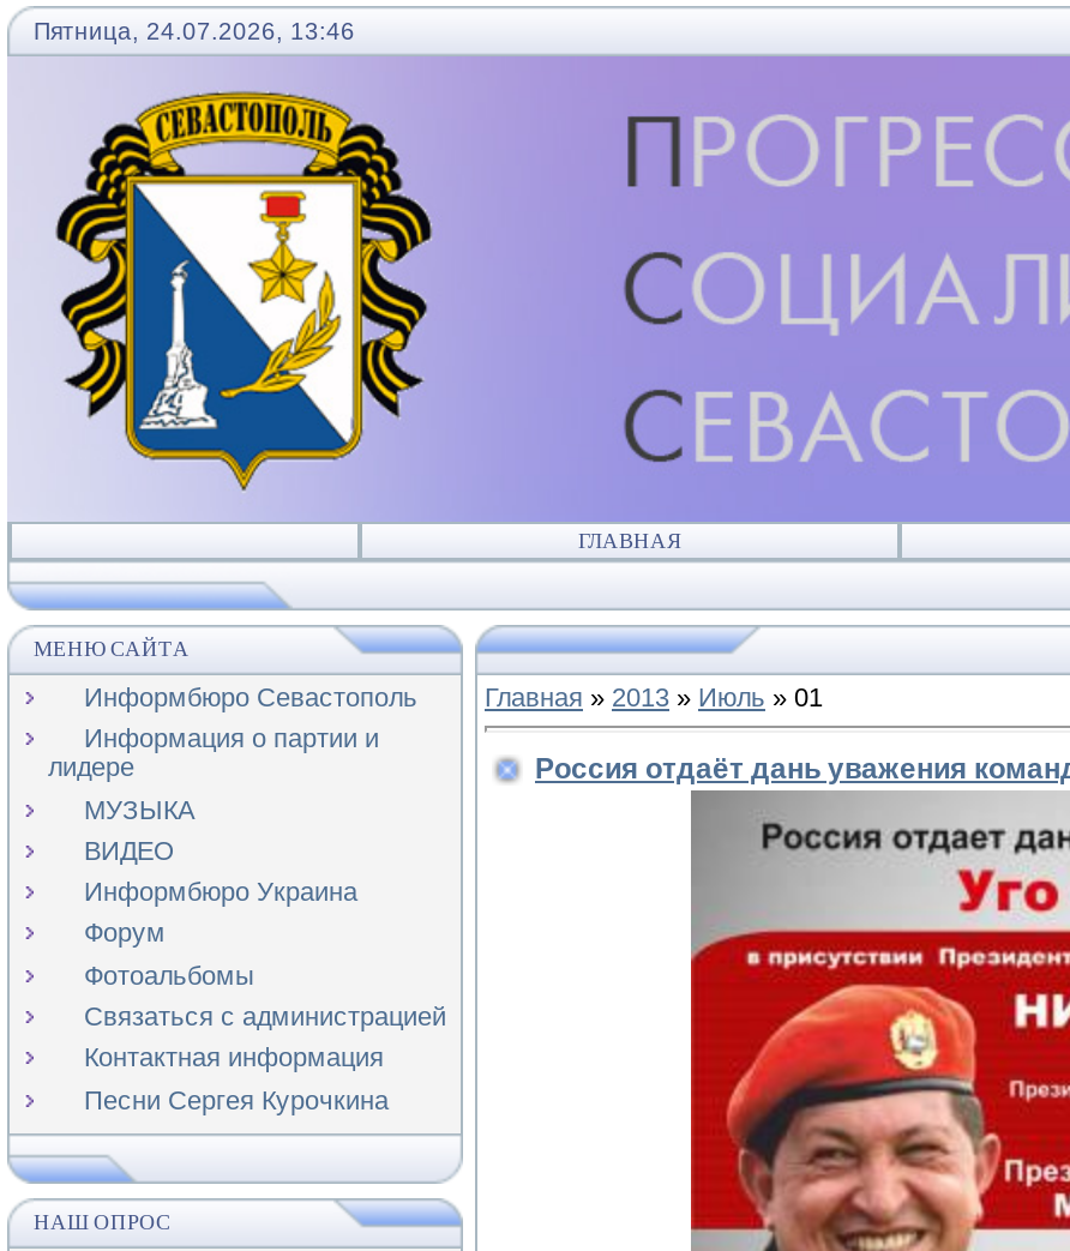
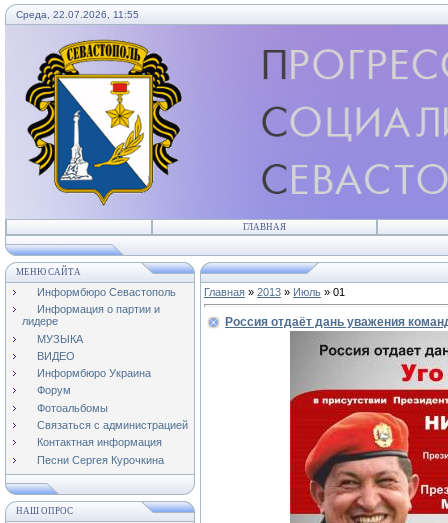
[34,18,355,44] Пятница, 24.07.2026, 13:46 -> [16,9,139,20] Среда, 22.07.2026, 11:55

